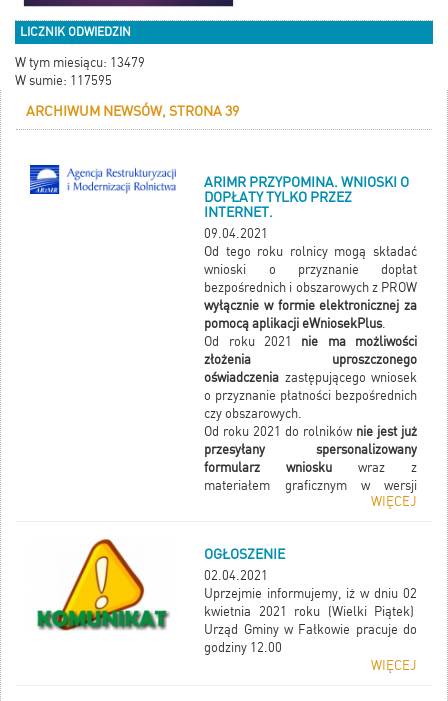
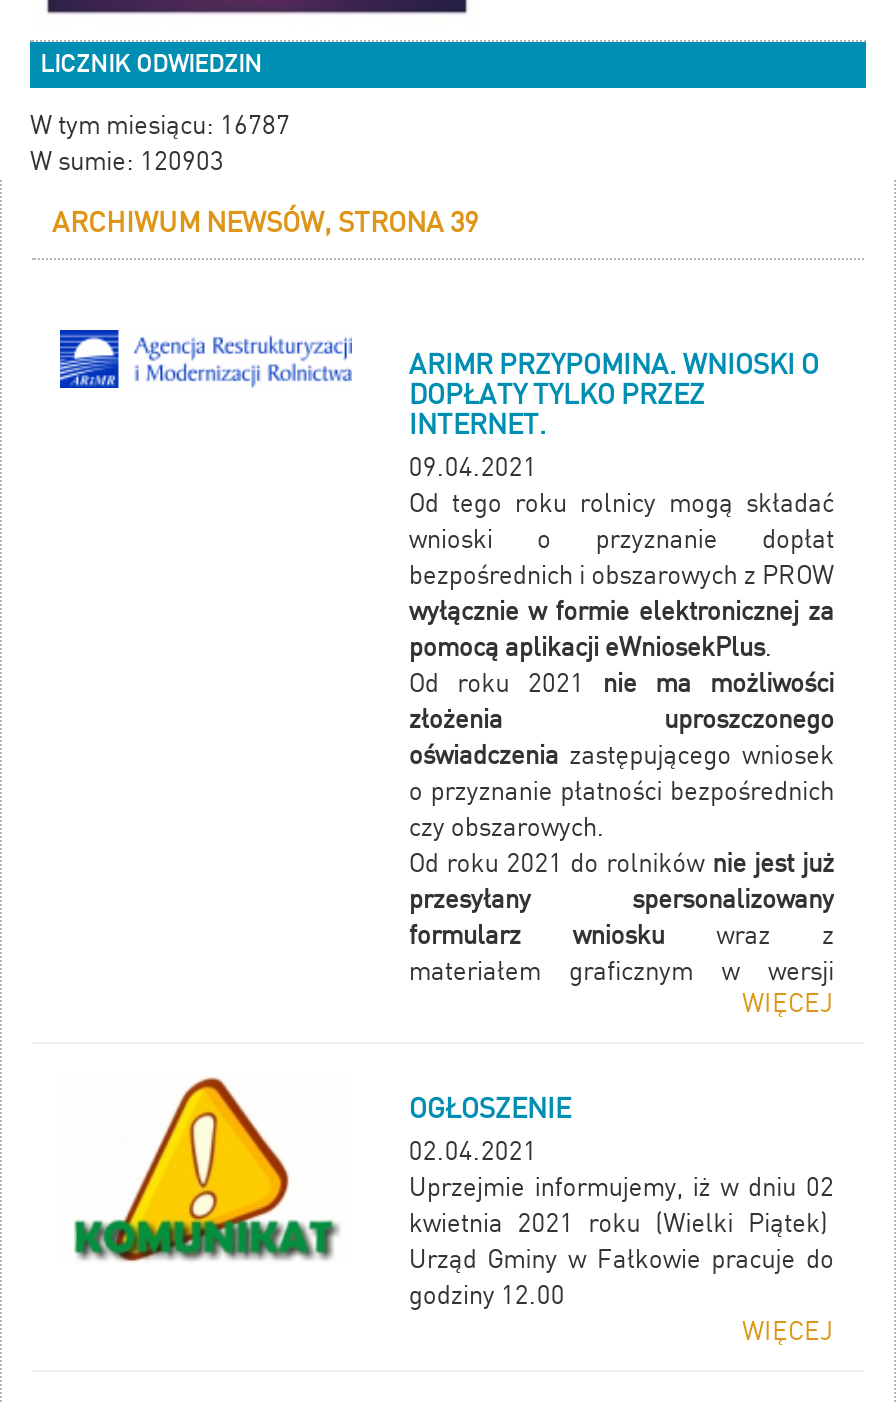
[15,55,145,70] W tym miesiącu: 13479 -> [30,110,290,140] W tym miesiącu: 16787
[15,73,112,88] W sumie: 117595 -> [30,146,224,176] W sumie: 120903

